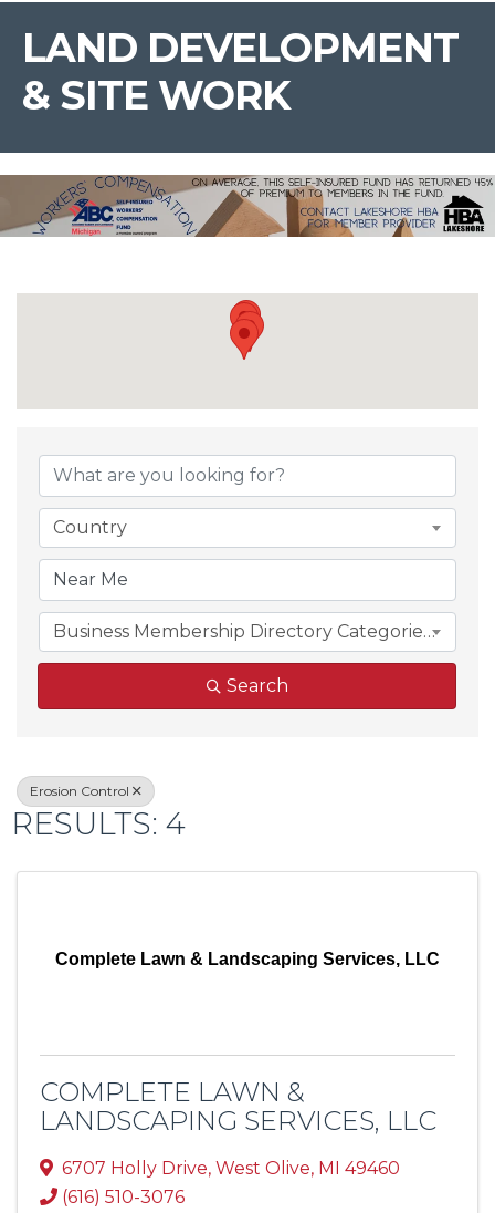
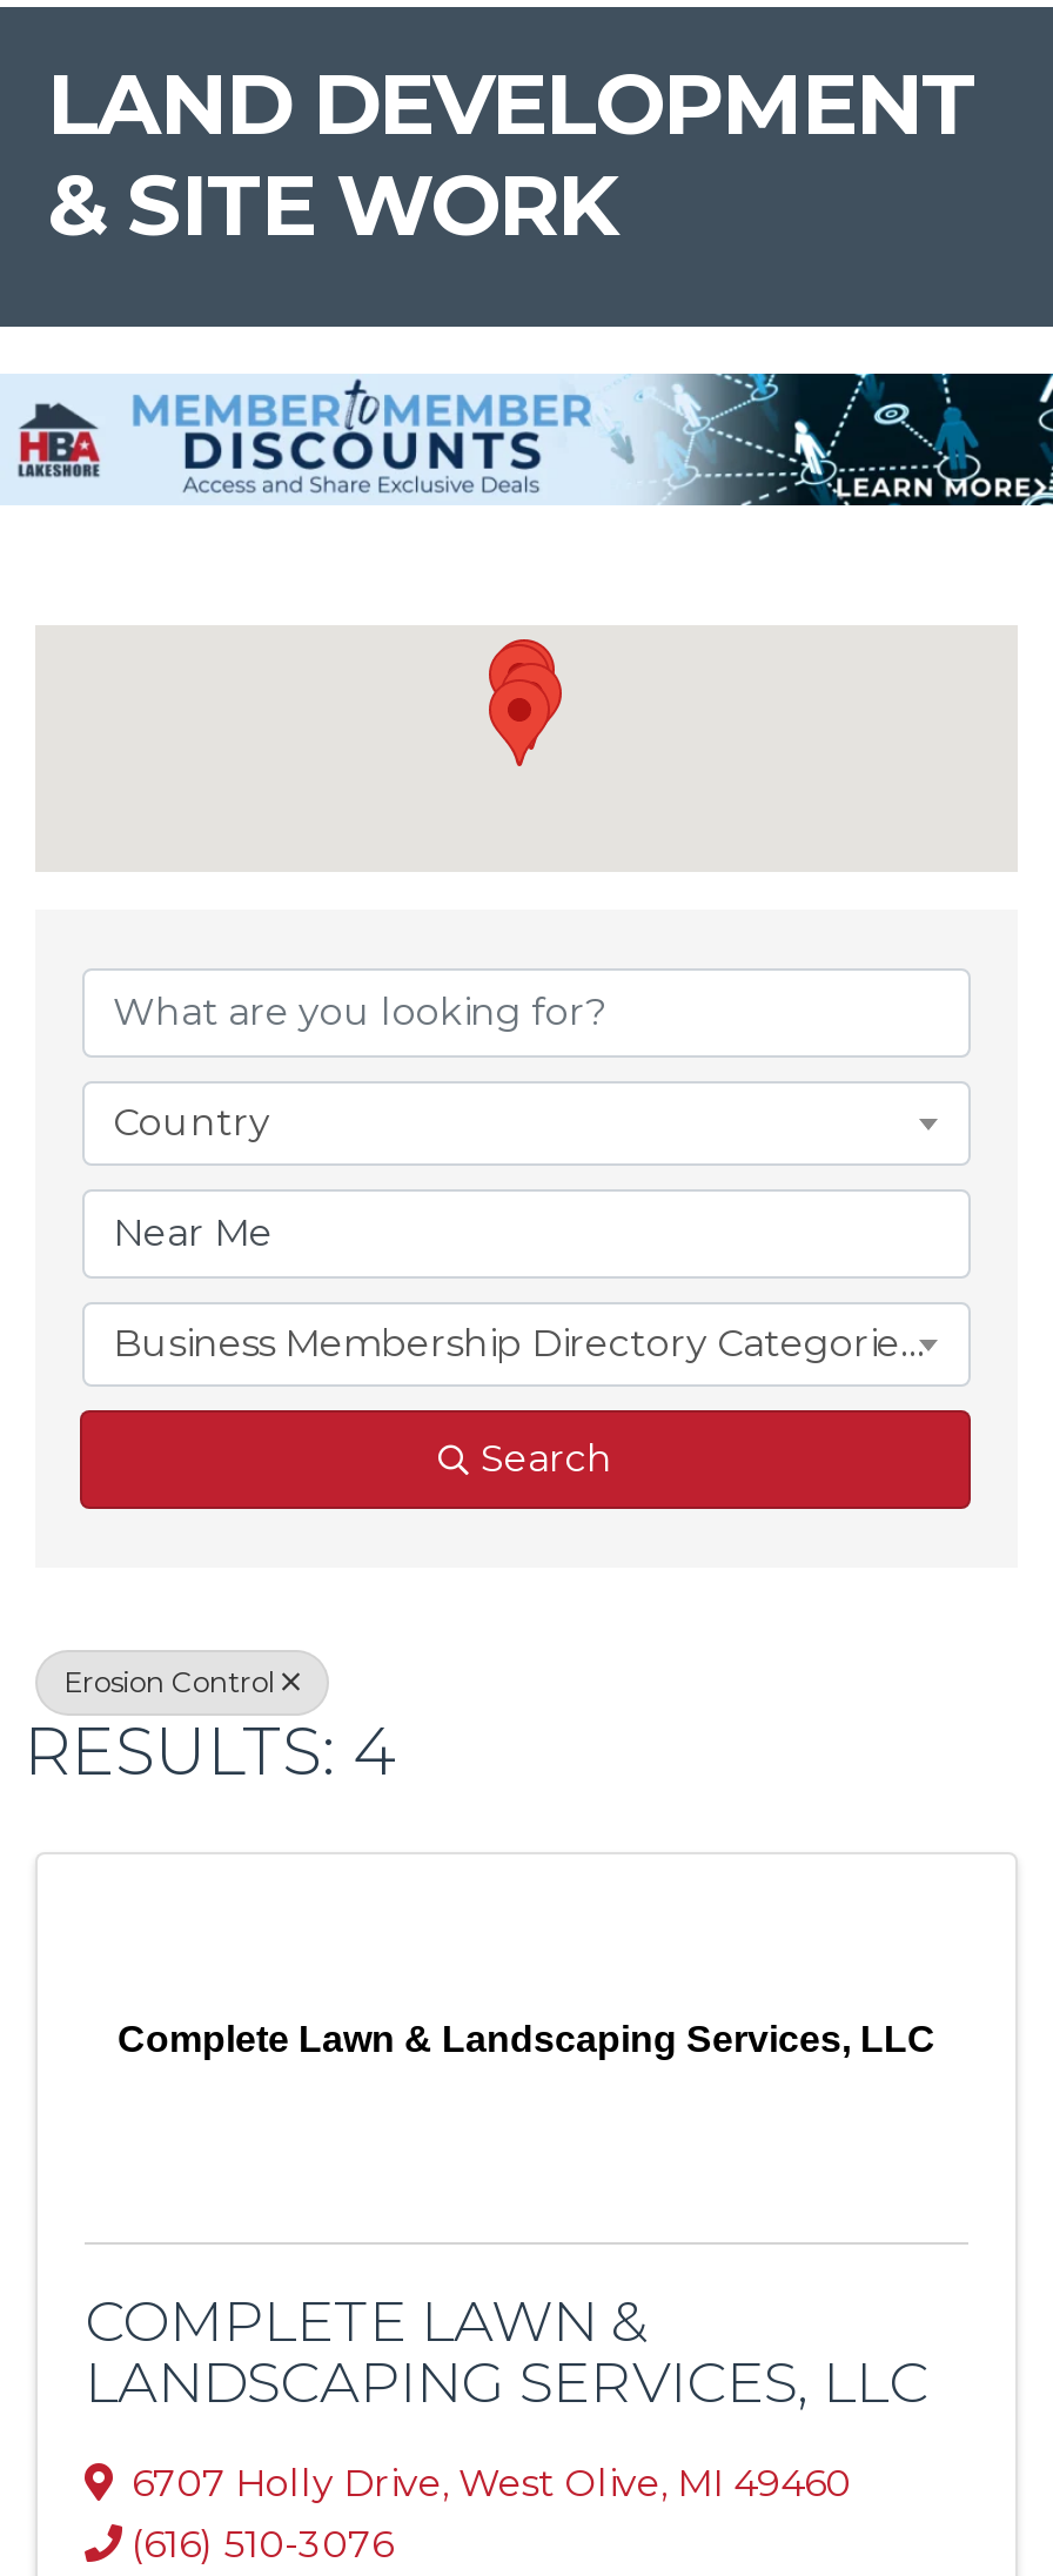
[3,174,492,238] [image] -> [7,371,1046,508] [image]

